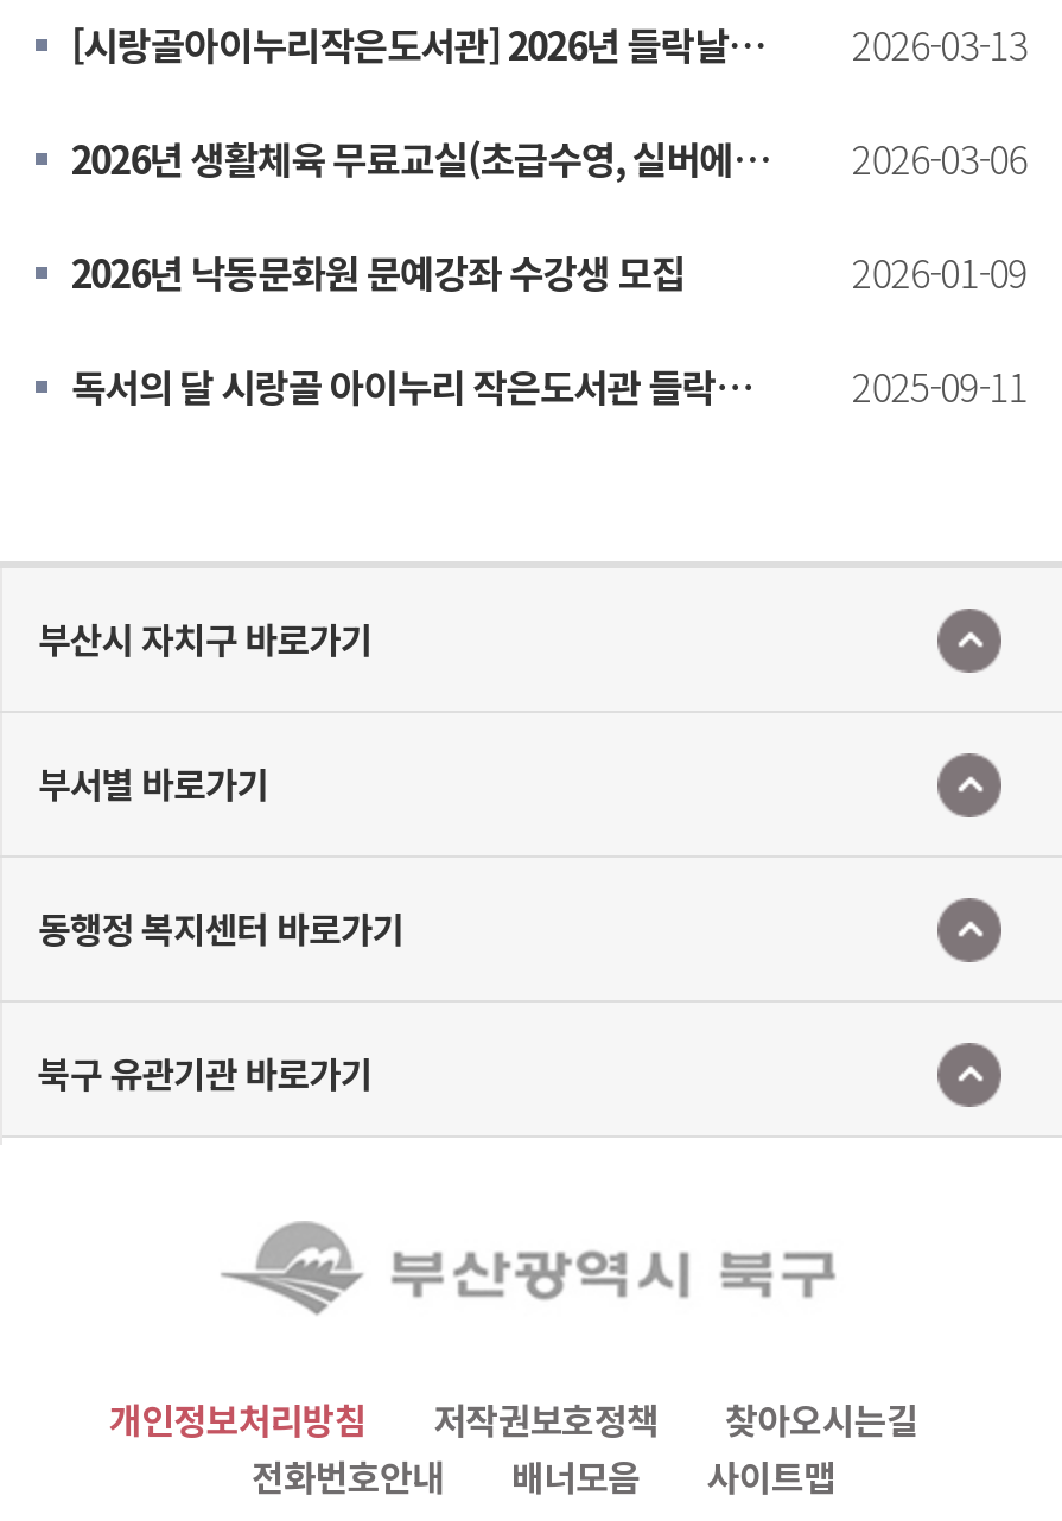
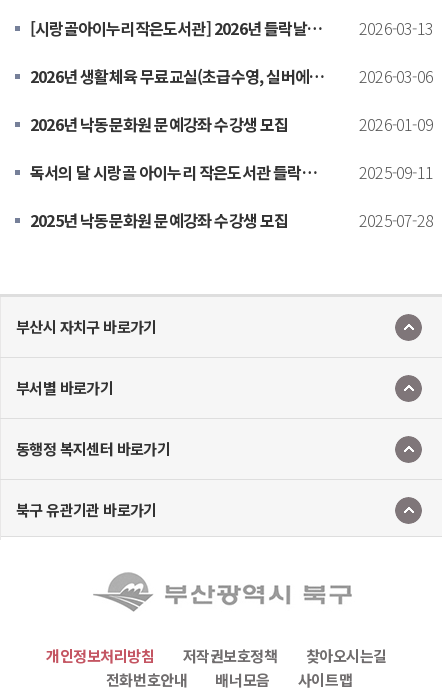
none -> [30,208,433,232] 2025년 낙동문화원 문예강좌 수강생 모집 | 2025-07-28

